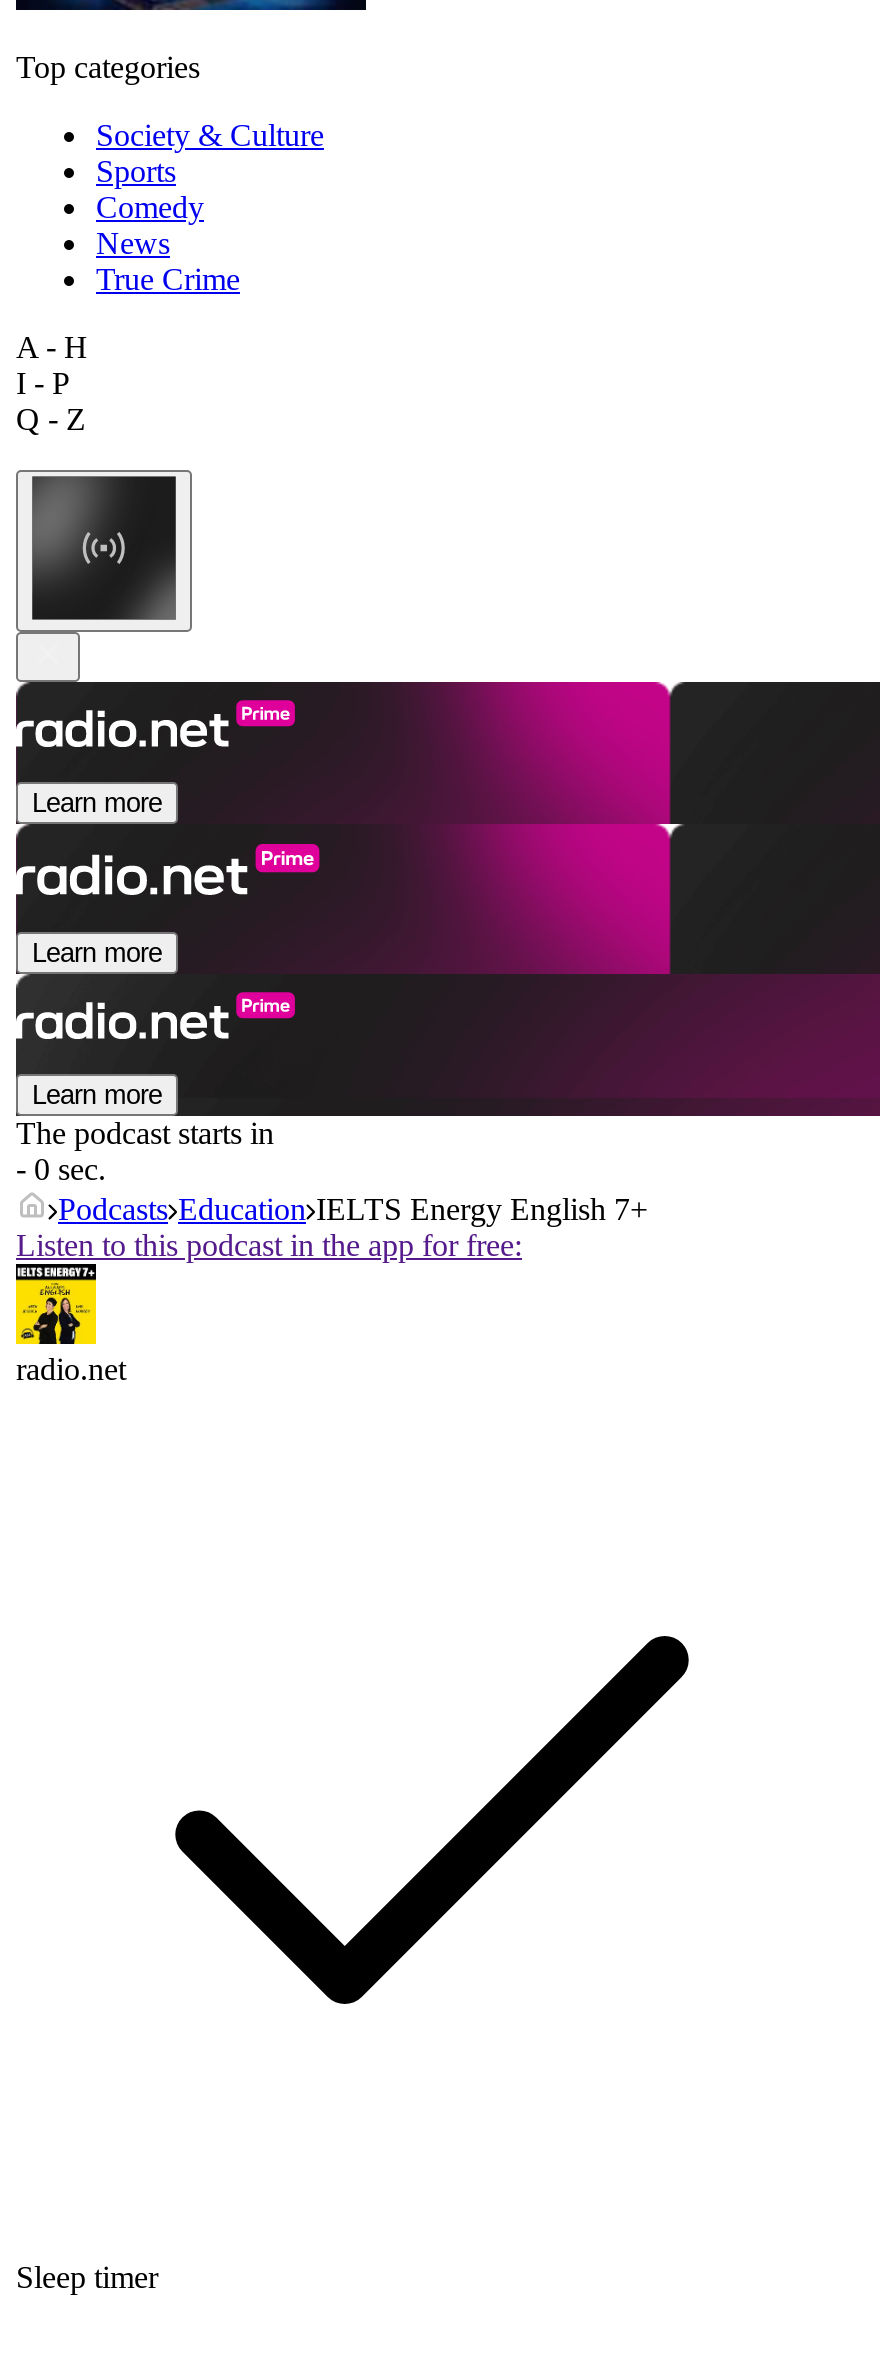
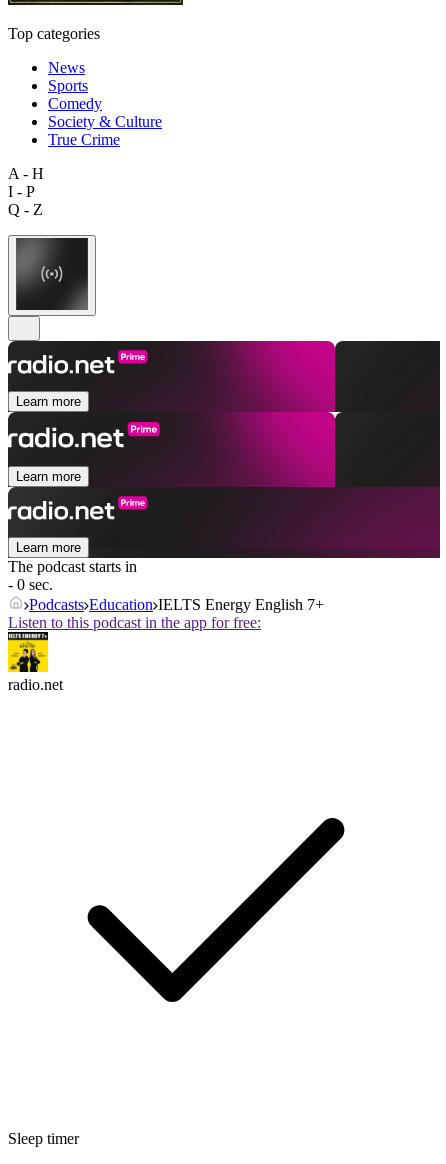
moved [96,118,324,152] -> [48,113,162,130]: Society & Culture
moved [96,226,170,260] -> [48,59,85,76]: News

